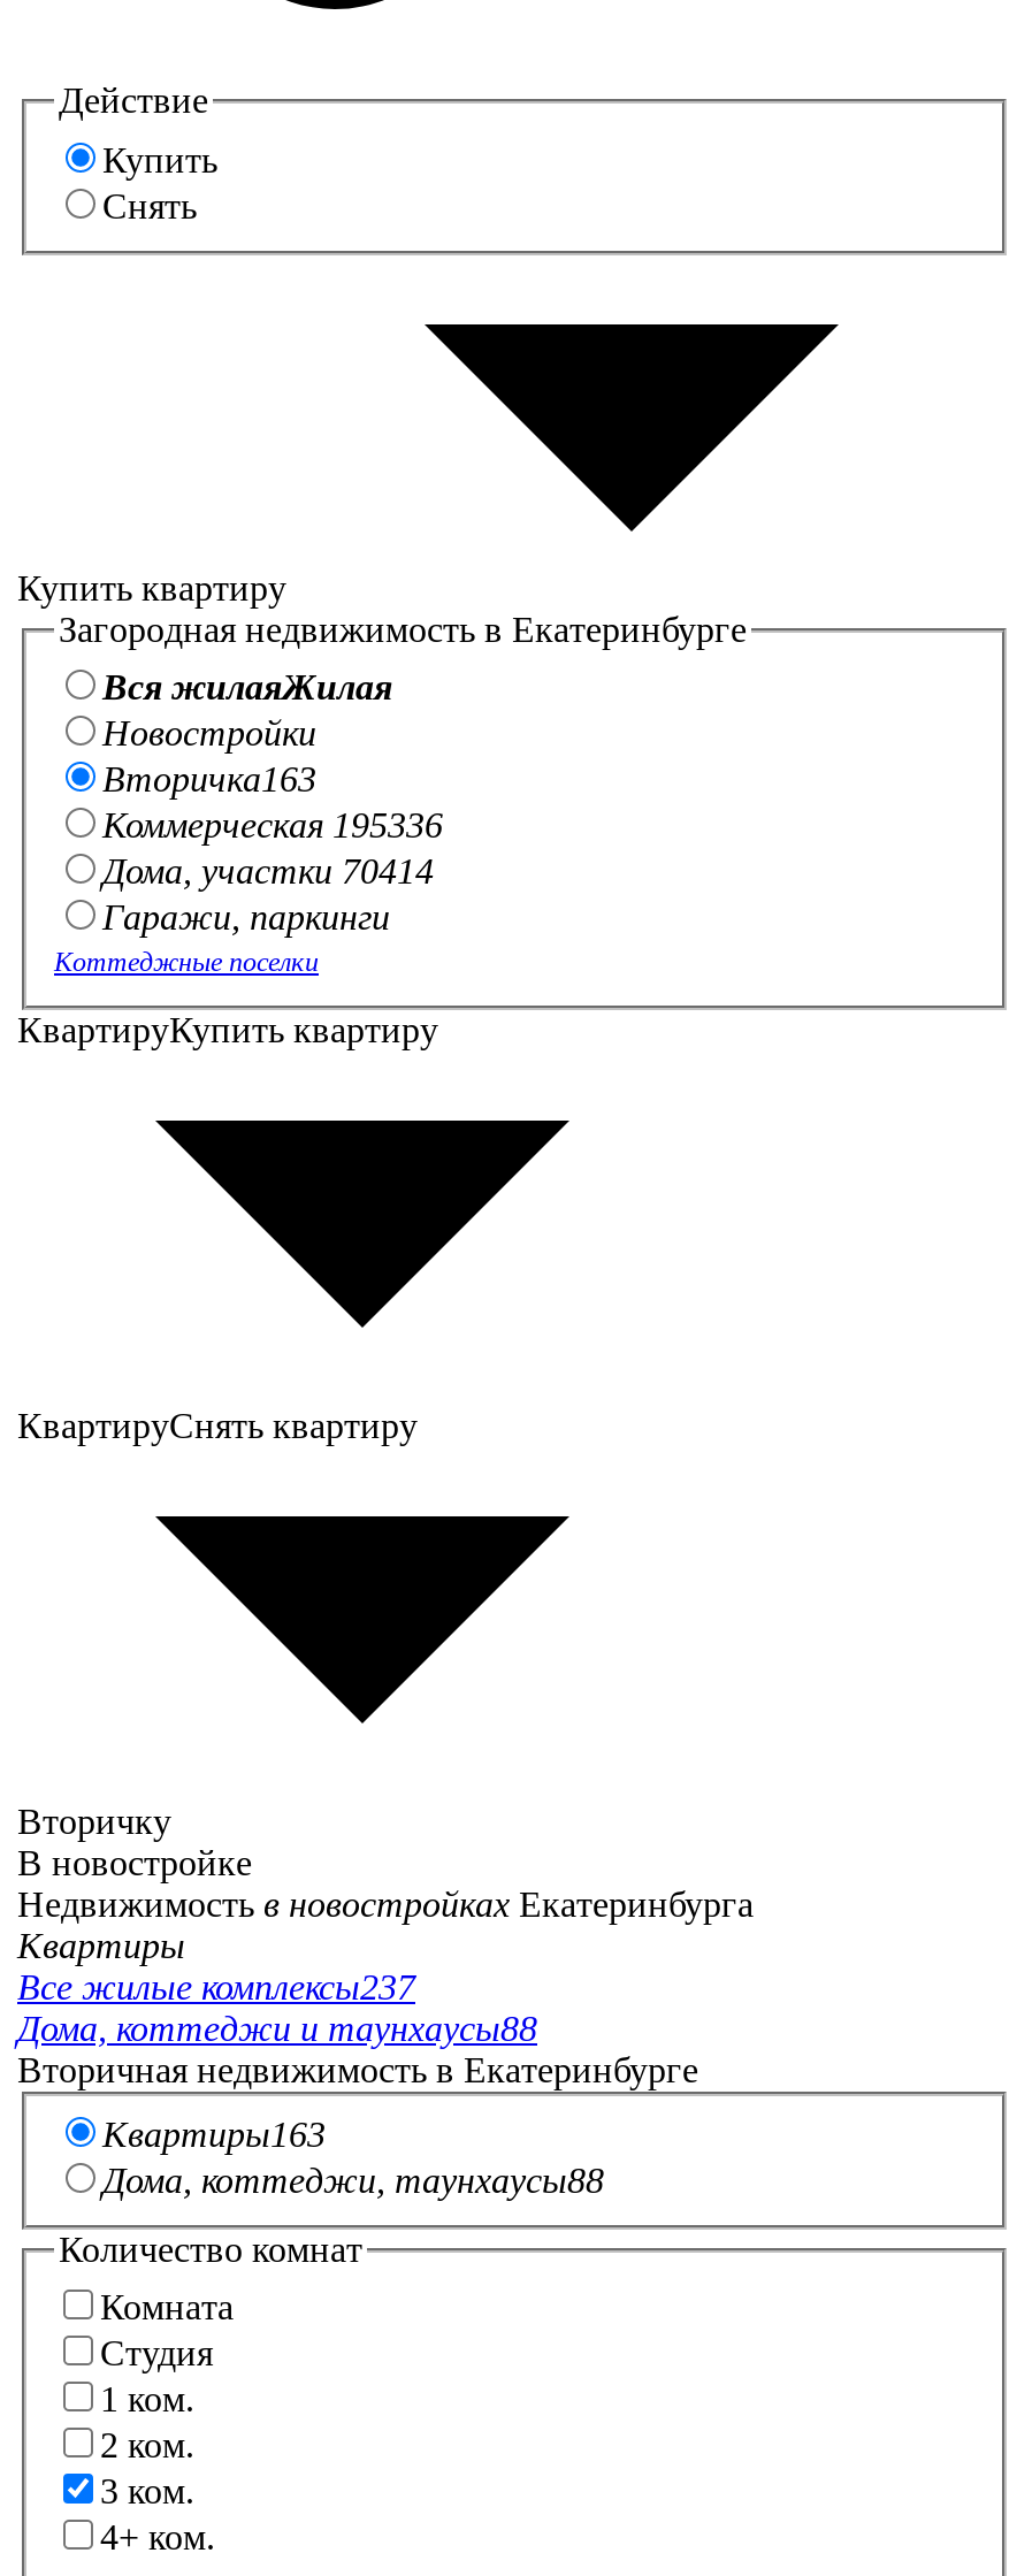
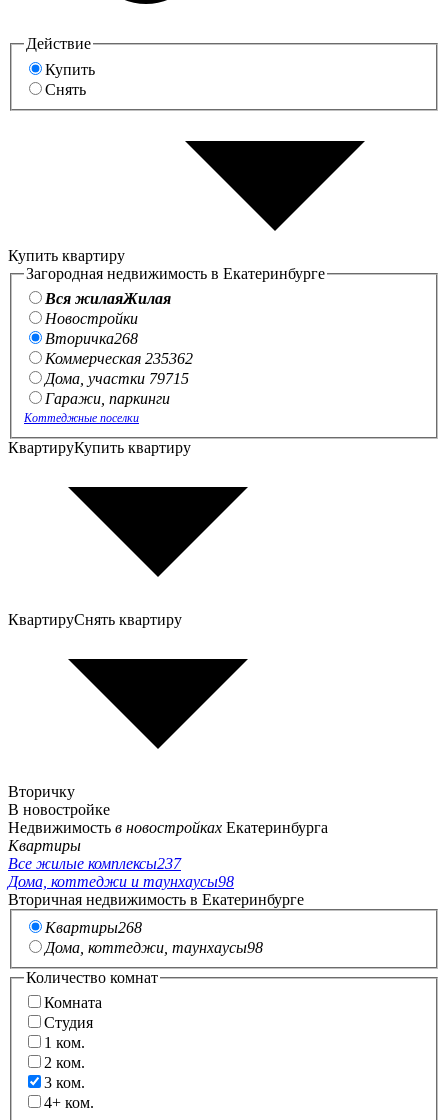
[102,760,316,799] Вторичка163 -> [45,330,138,347] Вторичка268
[102,806,443,845] Коммерческая 195336 -> [45,350,193,367] Коммерческая 235362
[102,852,434,891] Дома, участки 70414 -> [45,370,189,387] Дома, участки 79715
[17,2009,537,2048] Дома, коттеджи и таунхаусы88 -> [8,873,234,890] Дома, коттеджи и таунхаусы98
[102,2114,326,2153] Квартиры163 -> [45,919,142,936] Квартиры268
[102,2160,604,2199] Дома, коттеджи, таунхаусы88 -> [45,939,263,956] Дома, коттеджи, таунхаусы98

